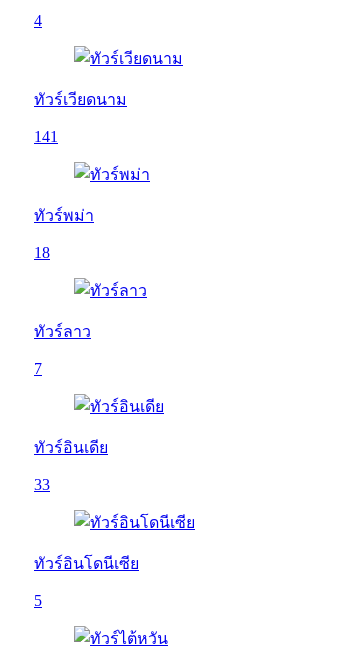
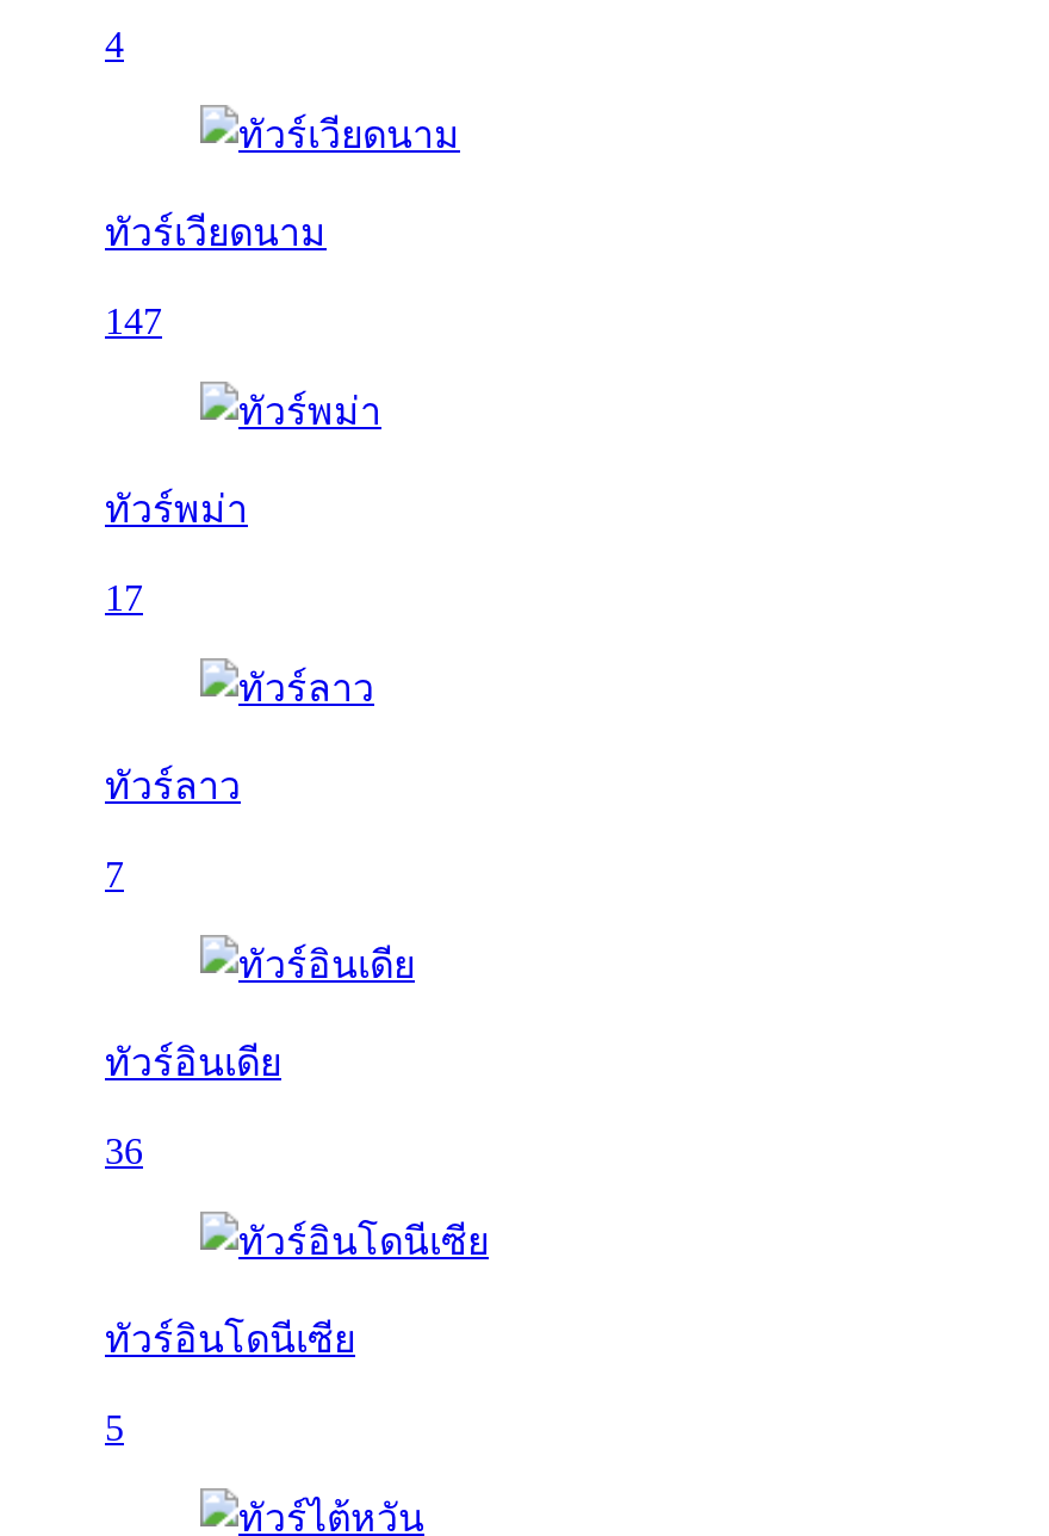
[34,128,58,145] 141 -> [105,301,162,341] 147
[34,244,50,261] 18 -> [105,577,143,618] 17
[34,476,50,493] 33 -> [105,1131,143,1171] 36

